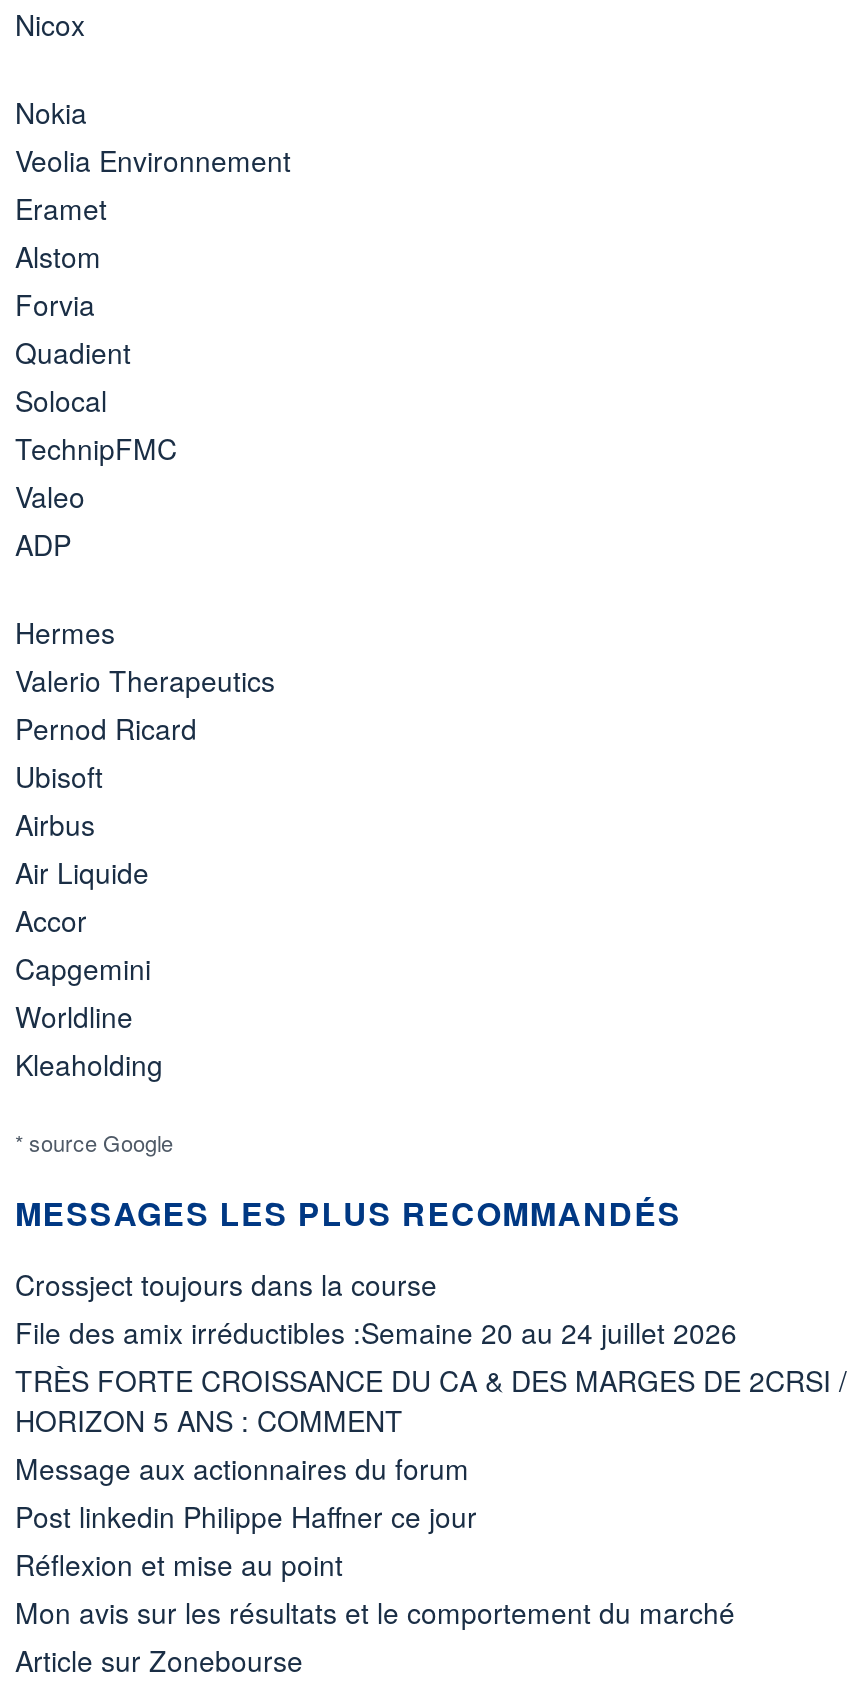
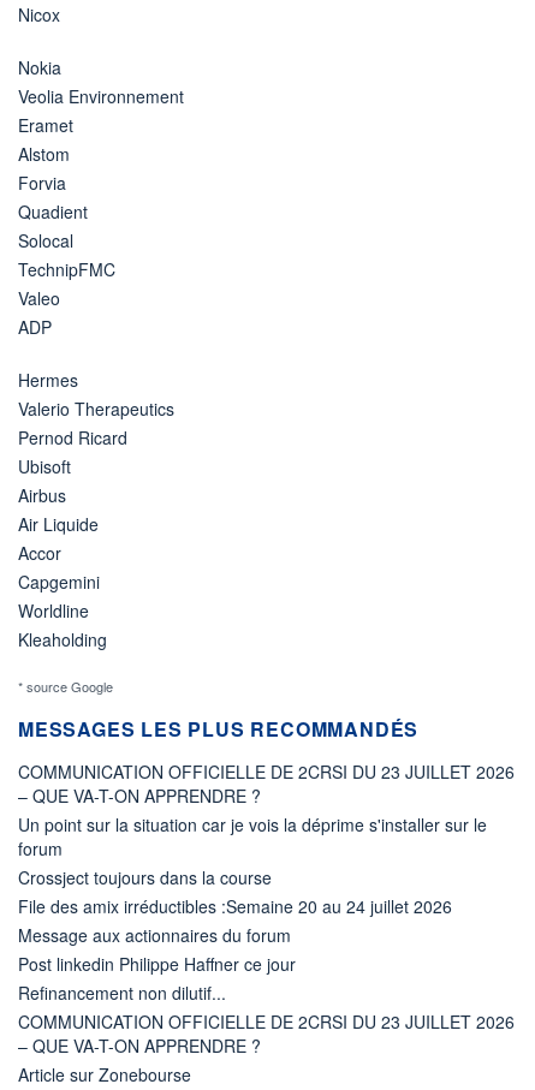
none -> [18,760,515,860] COMMUNICATION OFFICIELLE DE 2CRSI DU 23 JUILLET 2026 | – QUE VA-T-ON APPRENDRE ? | Un point sur la situation car je vois la déprime s'installer sur le | forum
moved [15,1264,737,1352] -> [18,865,452,918]: Crossject toujours dans la course | File des amix irréductibles :Semaine 20 au 24 juillet 2026
[15,1360,847,1440] TRÈS FORTE CROISSANCE DU CA & DES MARGES DE 2CRSI / | HORIZON 5 ANS : COMMENT -> none
[15,1544,735,1632] Réflexion et mise au point | Mon avis sur les résultats et le comportement du marché -> [18,981,515,1058] Refinancement non dilutif... | COMMUNICATION OFFICIELLE DE 2CRSI DU 23 JUILLET 2026 | – QUE VA-T-ON APPRENDRE ?

